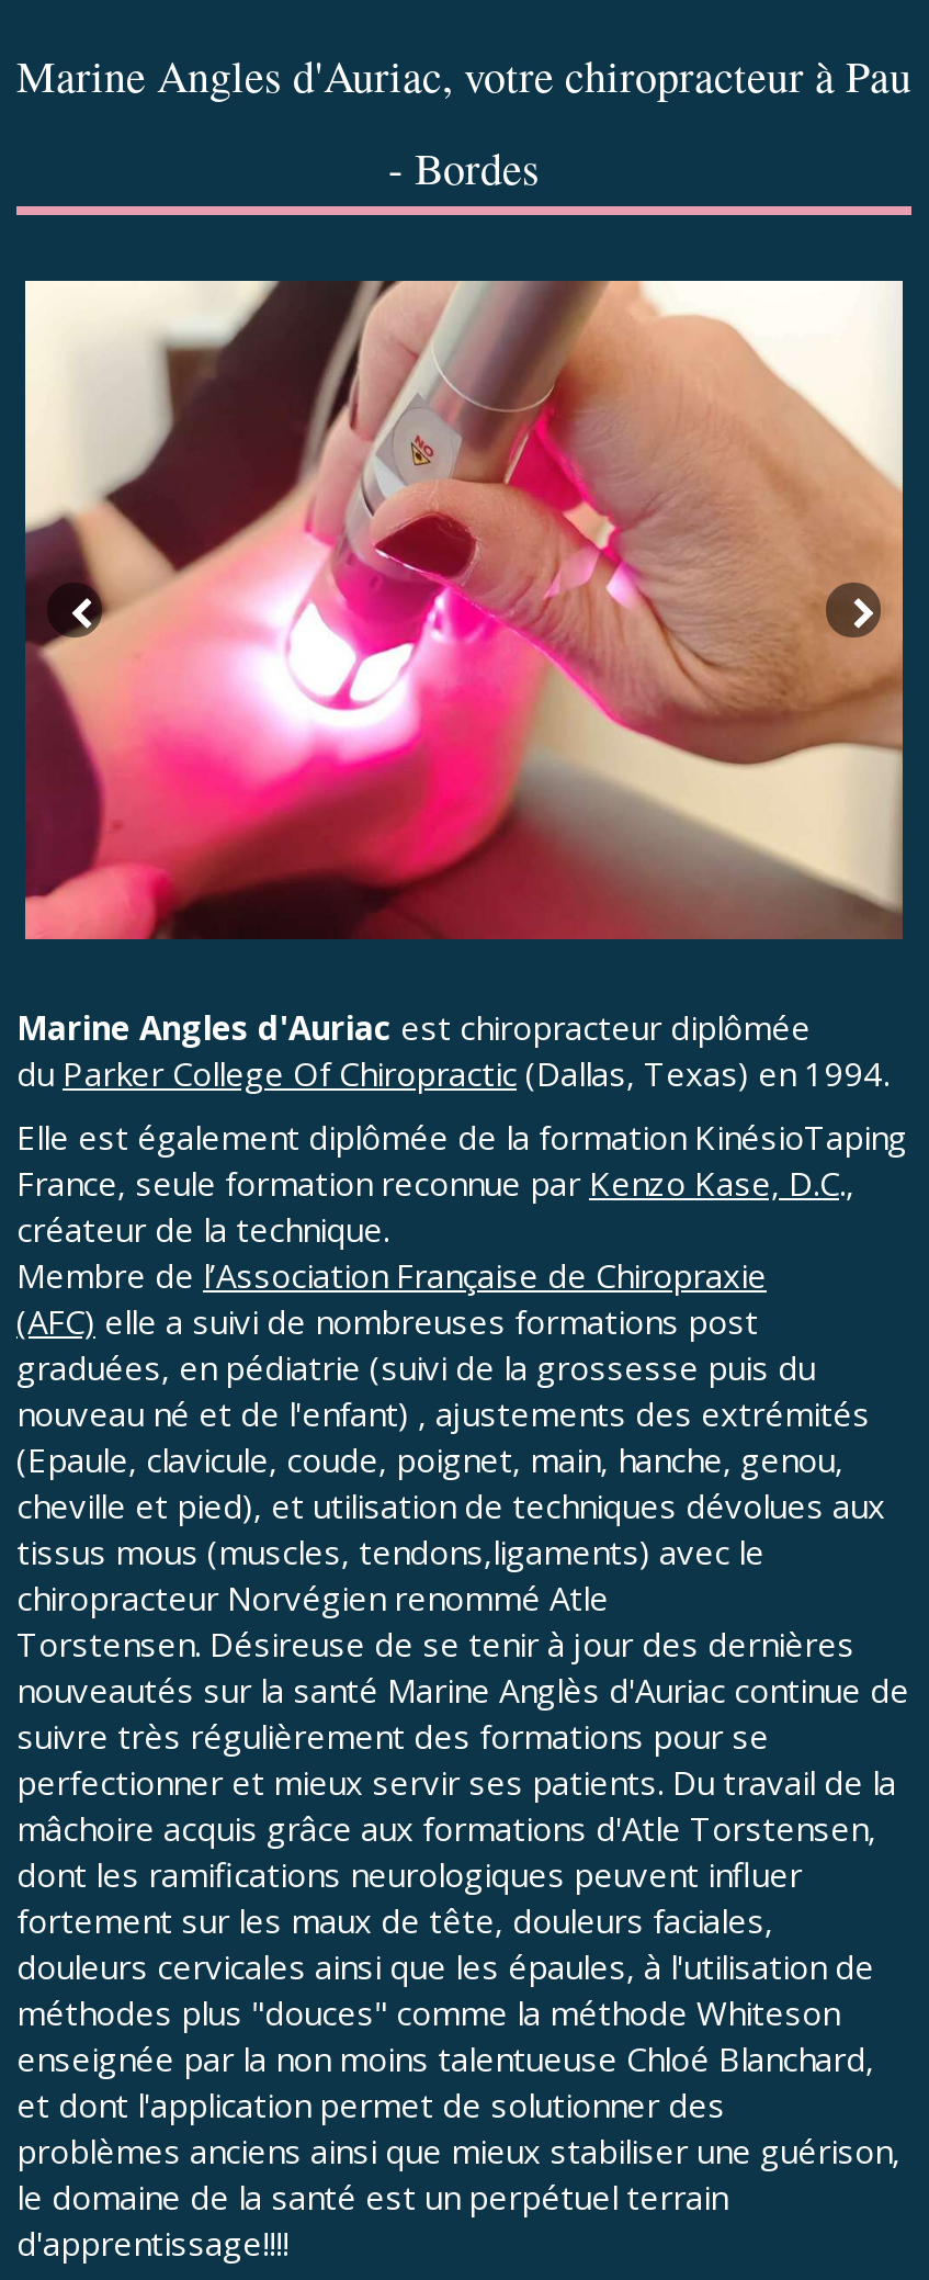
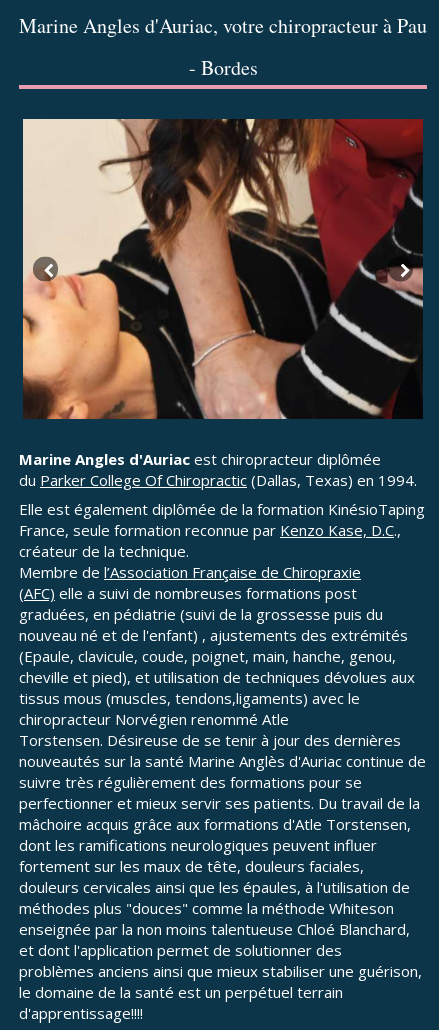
[23,279,905,941] [image] -> [22,118,424,420] [image]

